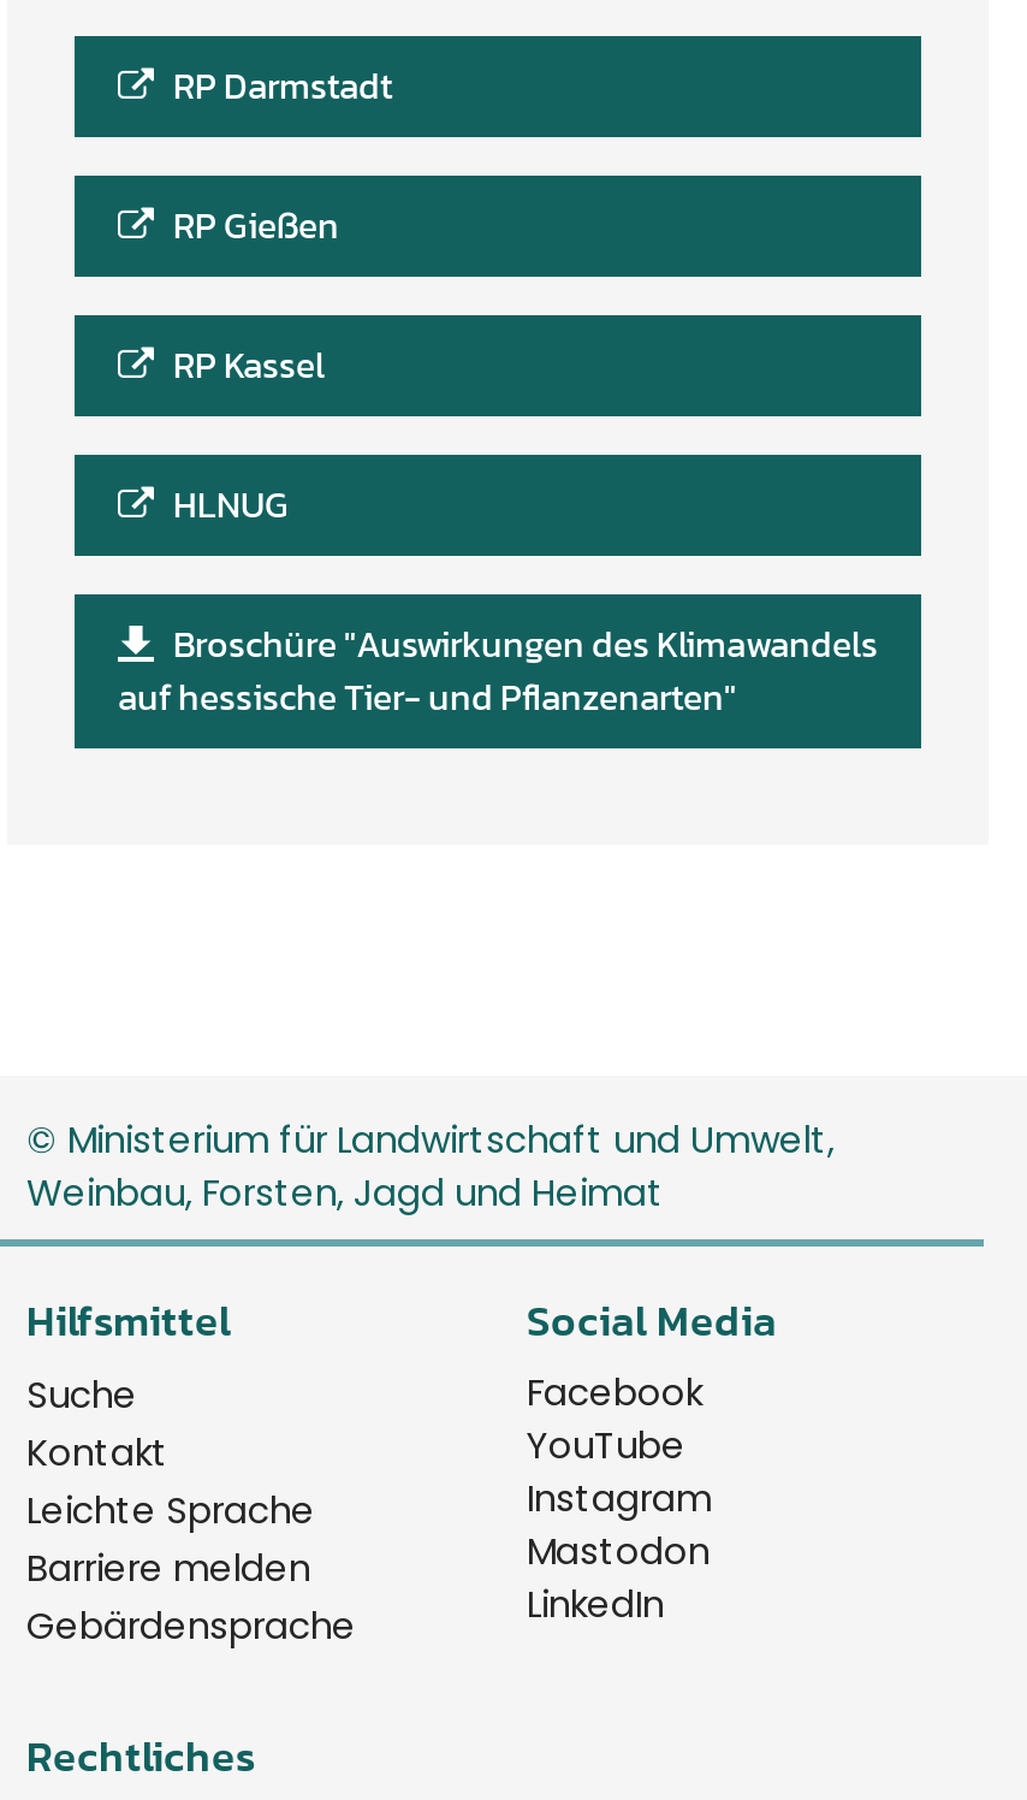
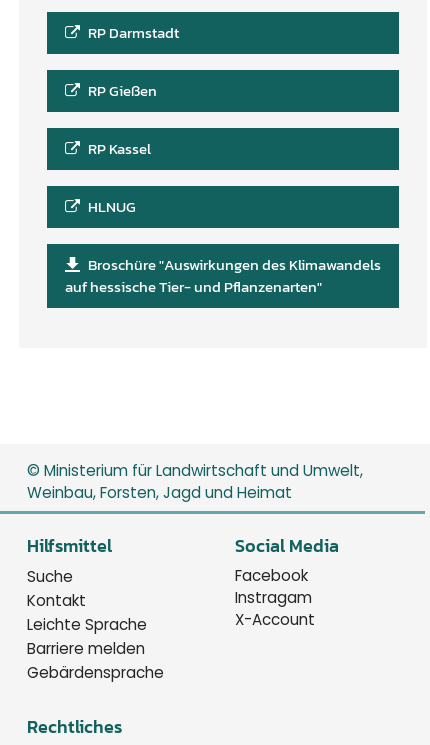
[527,1421,712,1630] YouTube | Instagram | Mastodon | LinkedIn -> [235,587,315,630] Instragam | X-Account

